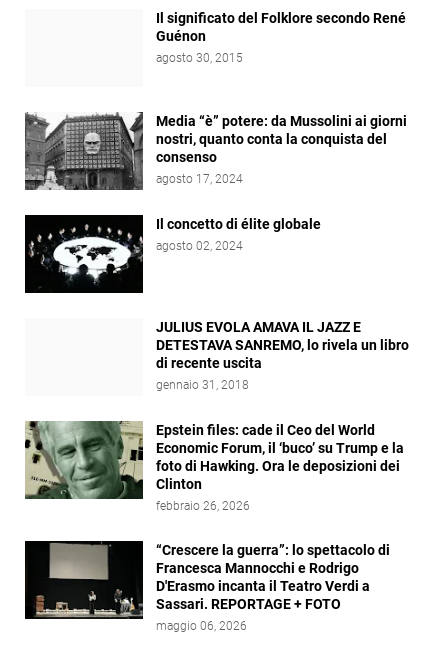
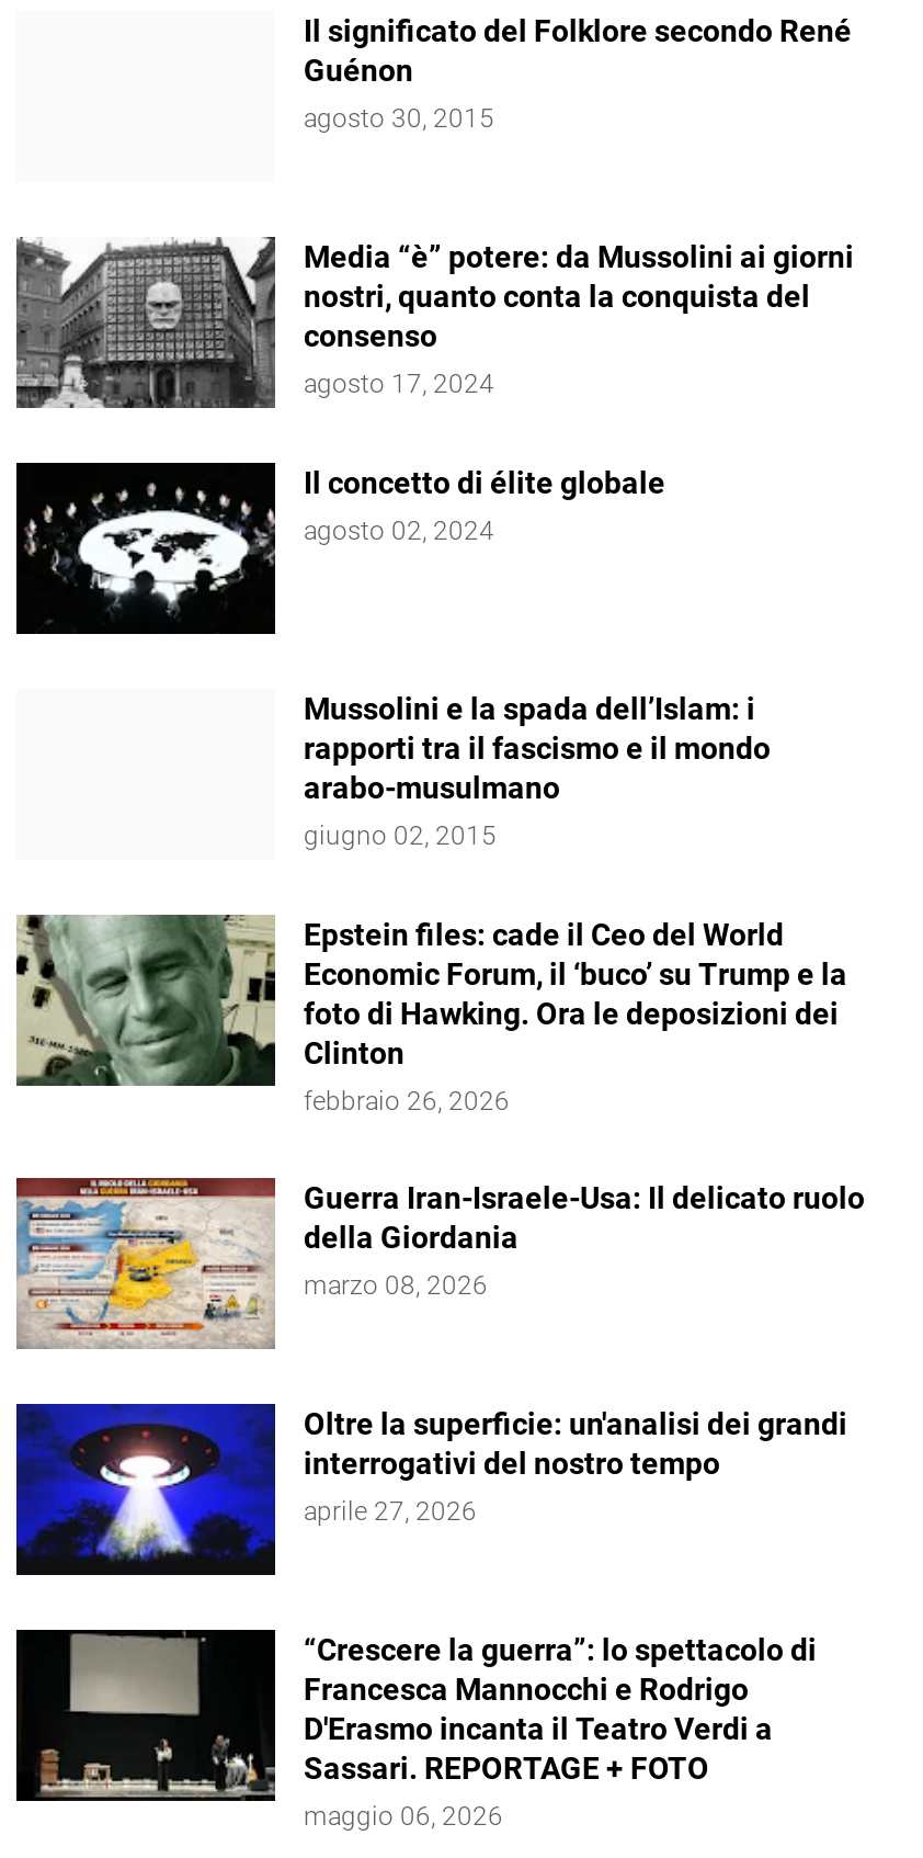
[156,319,409,392] JULIUS EVOLA AMAVA IL JAZZ E | DETESTAVA SANREMO, lo rivela un libro | di recente uscita | gennaio 31, 2018 -> [304,692,771,852] Mussolini e la spada dell’Islam: i | rapporti tra il fascismo e il mondo | arabo-musulmano | giugno 02, 2015
none -> [14,1176,865,1347] [image] | Guerra Iran-Israele-Usa: Il delicato ruolo | della Giordania | marzo 08, 2026
none -> [14,1402,847,1577] [image] | Oltre la superficie: un'analisi dei grandi | interrogativi del nostro tempo | aprile 27, 2026

